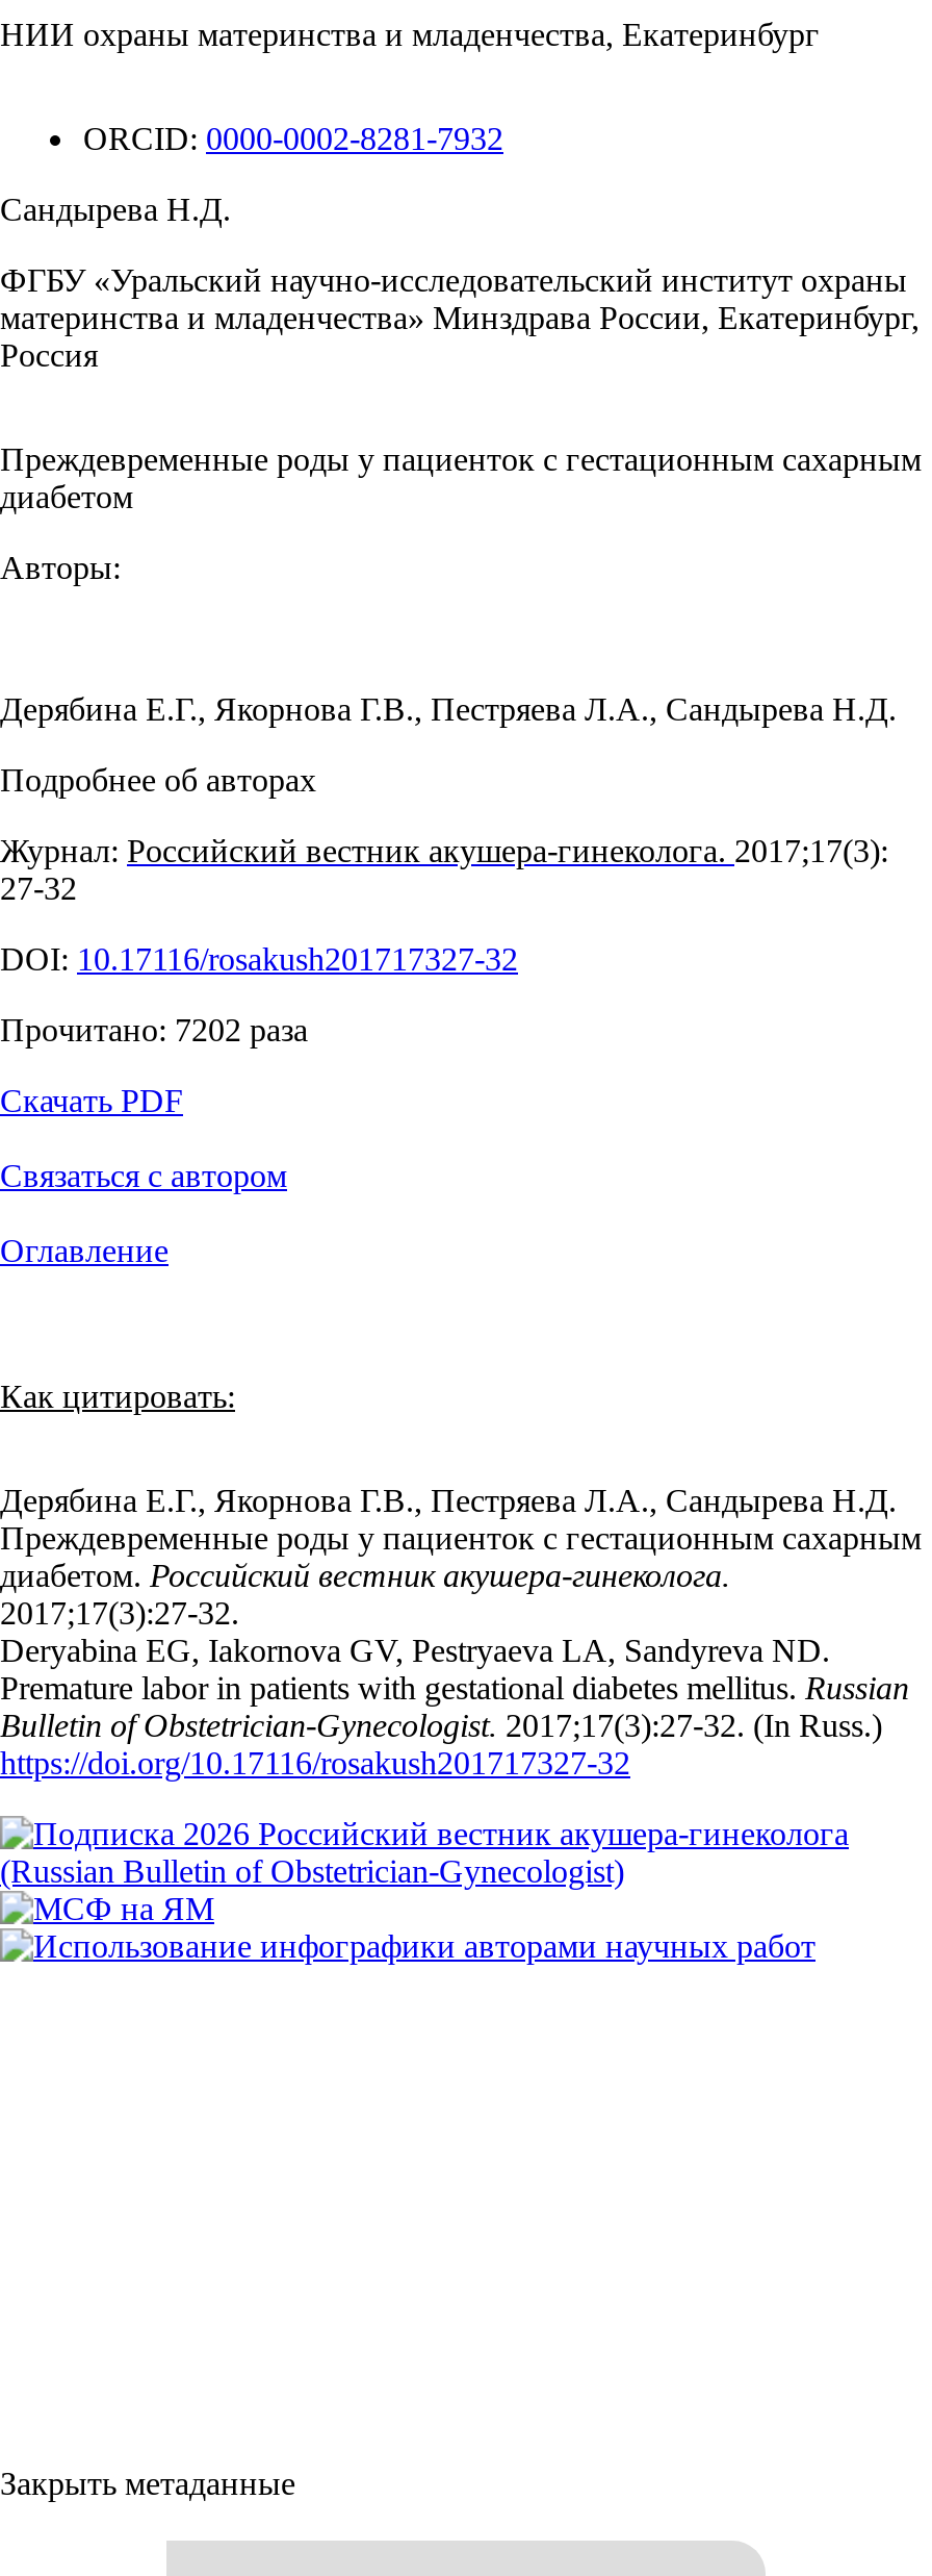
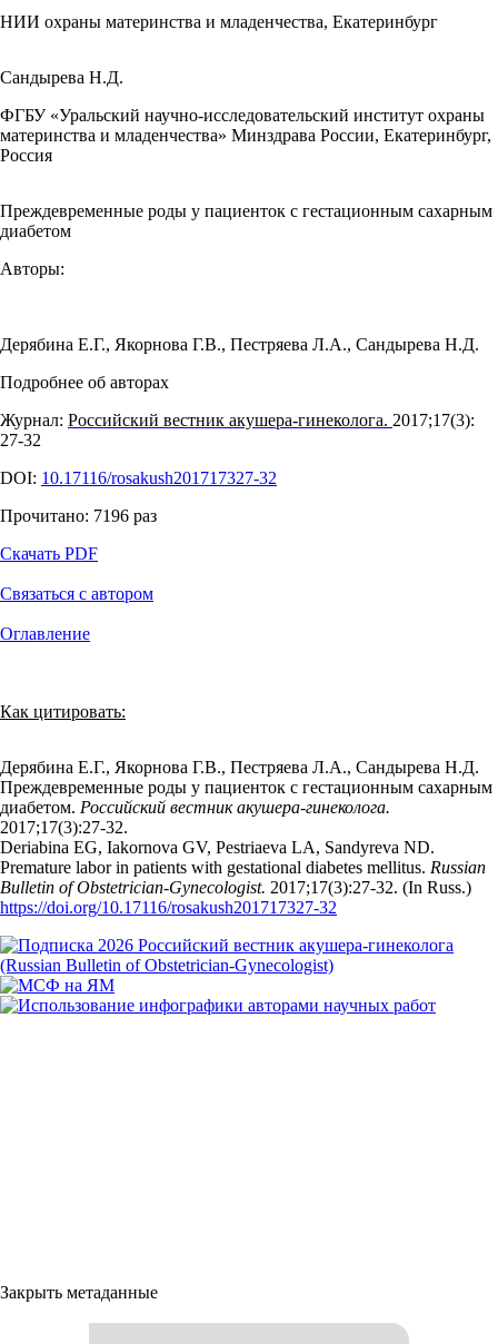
[83,121,503,156] ORCID: 0000-0002-8281-7932 -> none
[0,1012,308,1047] Прочитано: 7202 раза -> [0,506,157,525] Прочитано: 7196 раз
[0,1633,830,1668] Deryabina EG, Iakornova GV, Pestryaeva LA, Sandyreva ND. -> [0,838,435,857] Deriabina EG, Iakornova GV, Pestriaeva LA, Sandyreva ND.

